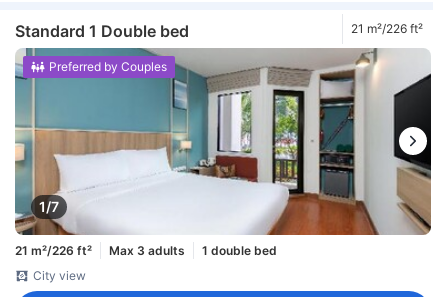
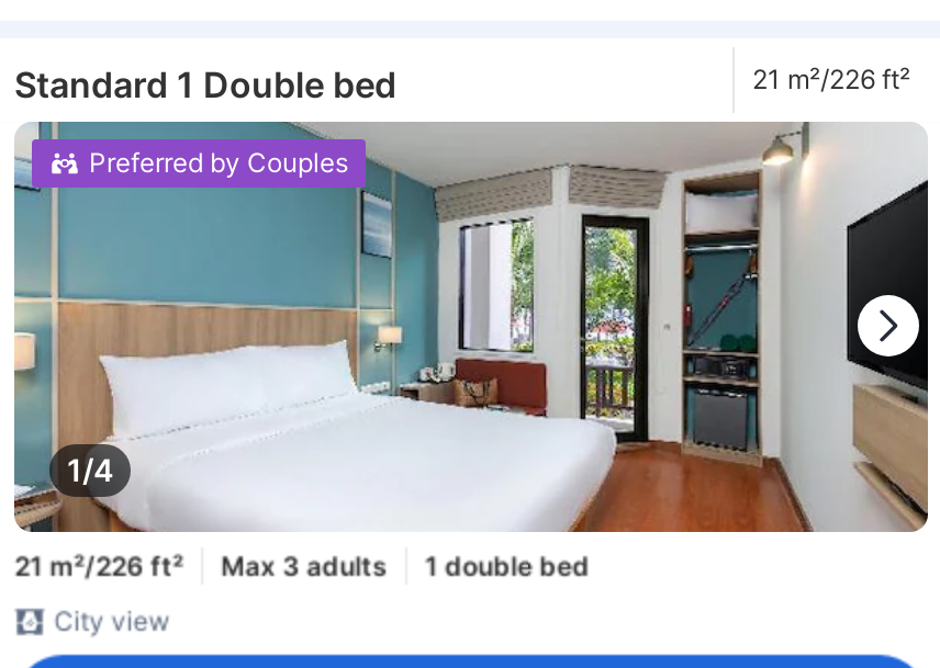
[39,198,59,215] 1/7 -> [67,450,113,488] 1/4

